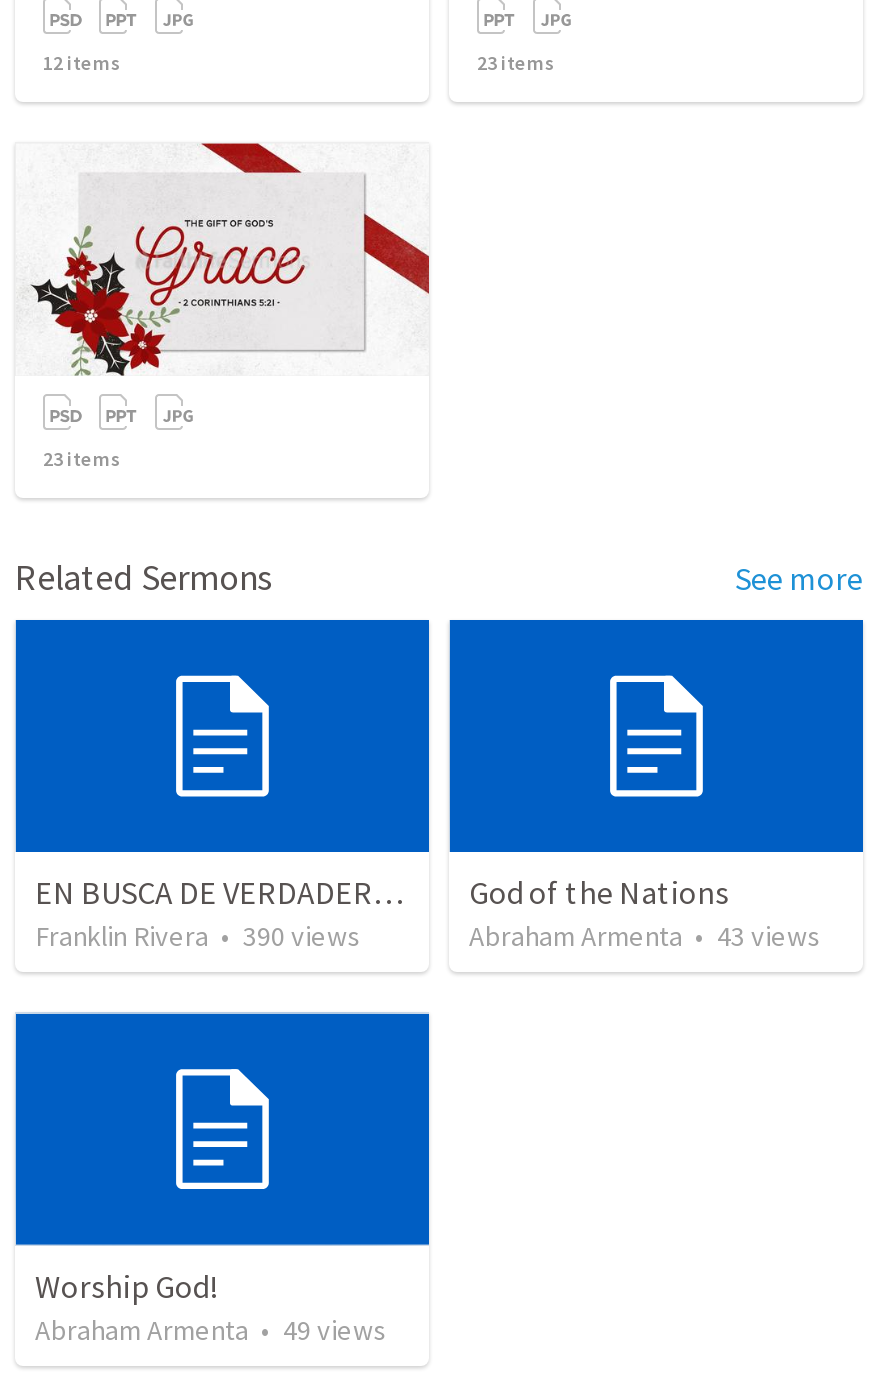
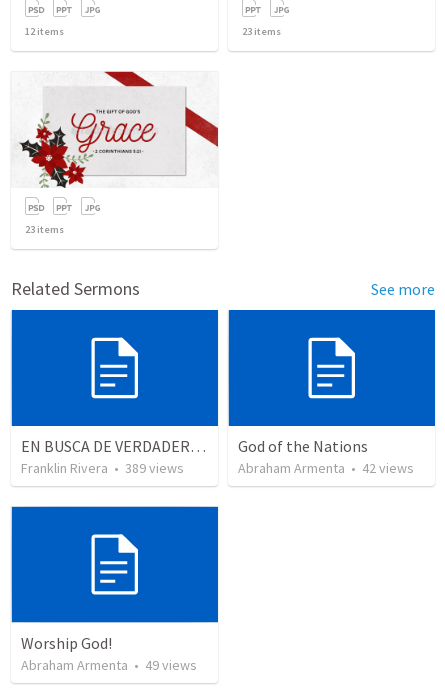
[35,919,361,955] Franklin Rivera • 390 views -> [21,459,184,477] Franklin Rivera • 389 views
[469,919,821,955] Abraham Armenta • 43 views -> [238,459,414,477] Abraham Armenta • 42 views

